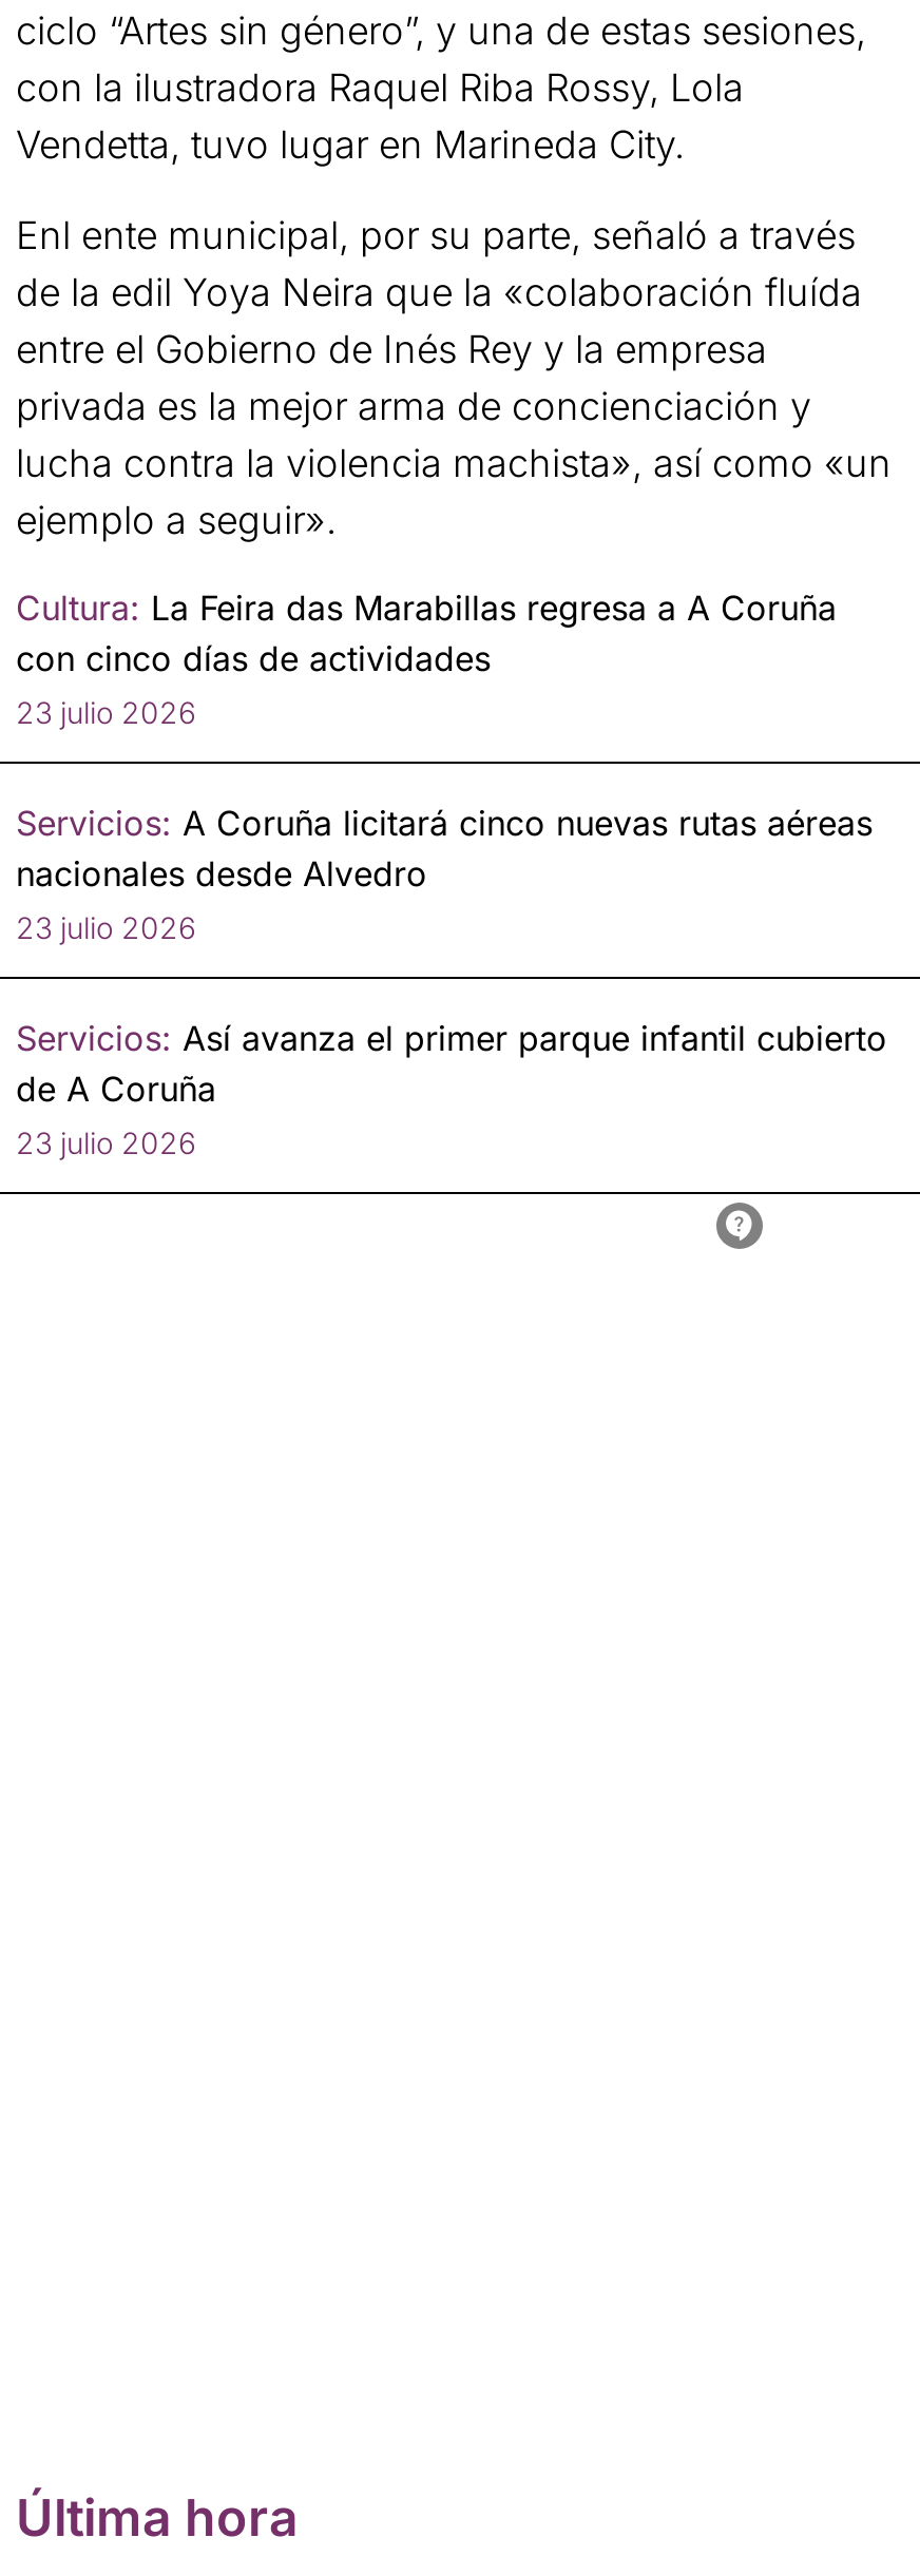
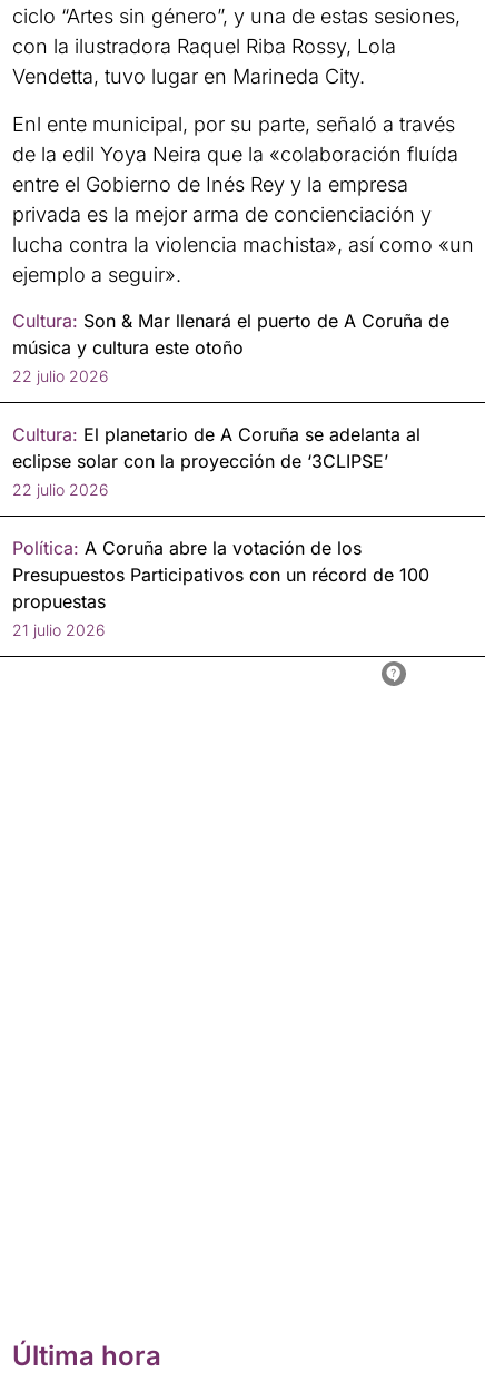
[16,587,837,730] Cultura: La Feira das Marabillas regresa a A Coruña | con cinco días de actividades | 23 julio 2026 -> [12,310,449,385] Cultura: Son & Mar llenará el puerto de A Coruña de | música y cultura este otoño | 22 julio 2026
[16,802,873,945] Servicios: A Coruña licitará cinco nuevas rutas aéreas | nacionales desde Alvedro | 23 julio 2026 -> [12,423,420,499] Cultura: El planetario de A Coruña se adelanta al | eclipse solar con la proyección de ‘3CLIPSE’ | 22 julio 2026
[16,1017,887,1160] Servicios: Así avanza el primer parque infantil cubierto | de A Coruña | 23 julio 2026 -> [12,537,429,639] Política: A Coruña abre la votación de los | Presupuestos Participativos con un récord de 100 | propuestas | 21 julio 2026

